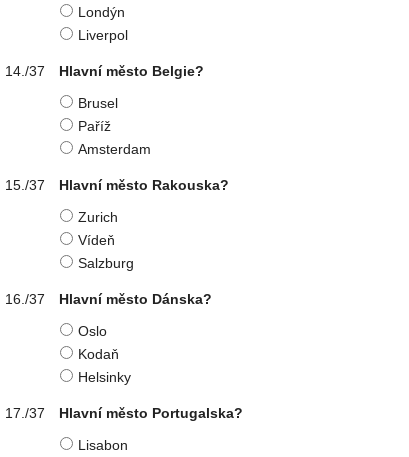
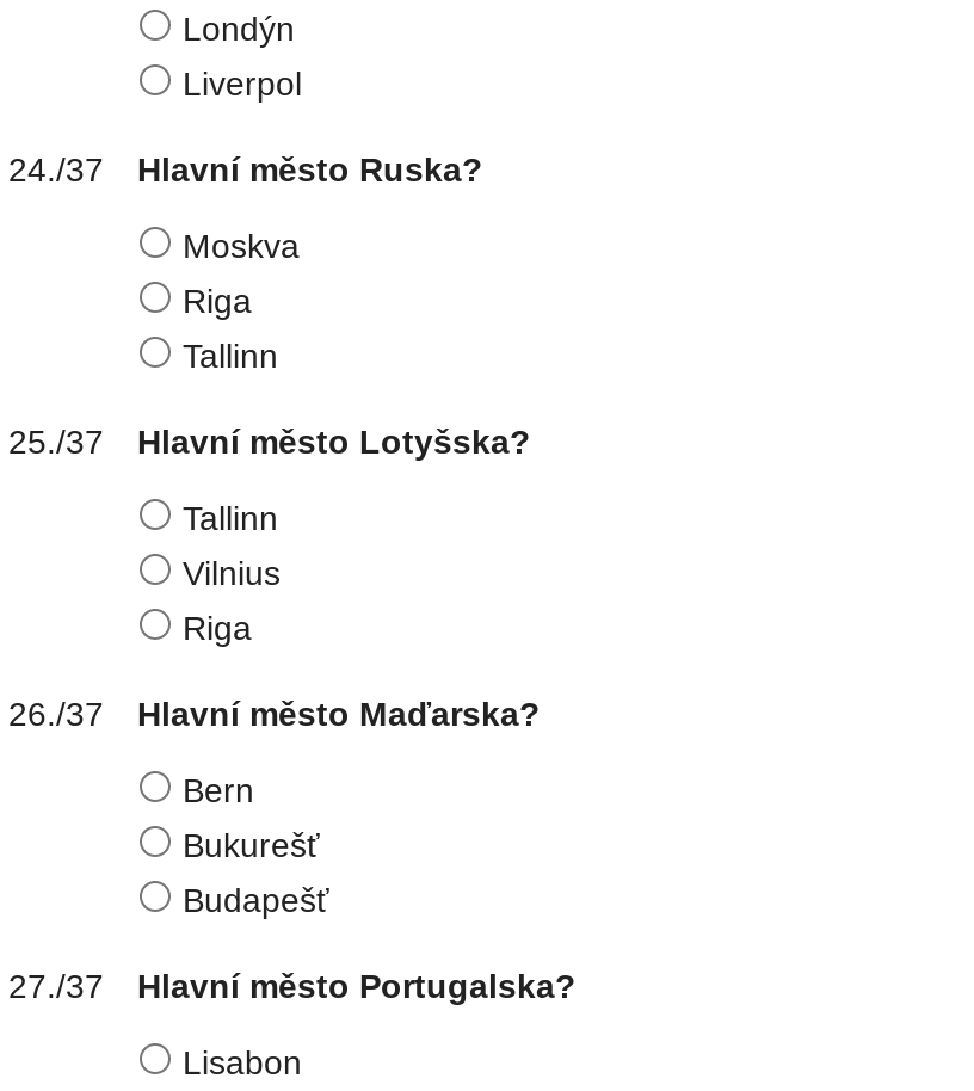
[59,63,204,79] Hlavní město Belgie? -> [137,150,483,189] Hlavní město Ruska?
[78,95,151,157] Brusel | Paříž | Amsterdam -> [183,227,300,375] Moskva | Riga | Tallinn
[59,177,229,193] Hlavní město Rakouska? -> [137,423,531,461] Hlavní město Lotyšska?
[78,209,134,271] Zurich | Vídeň | Salzburg -> [183,499,281,647] Tallinn | Vilnius | Riga
[59,291,212,307] Hlavní město Dánska? -> [137,695,541,733] Hlavní město Maďarska?
[78,323,131,385] Oslo | Kodaň | Helsinky -> [183,771,328,919] Bern | Bukurešť | Budapešť

